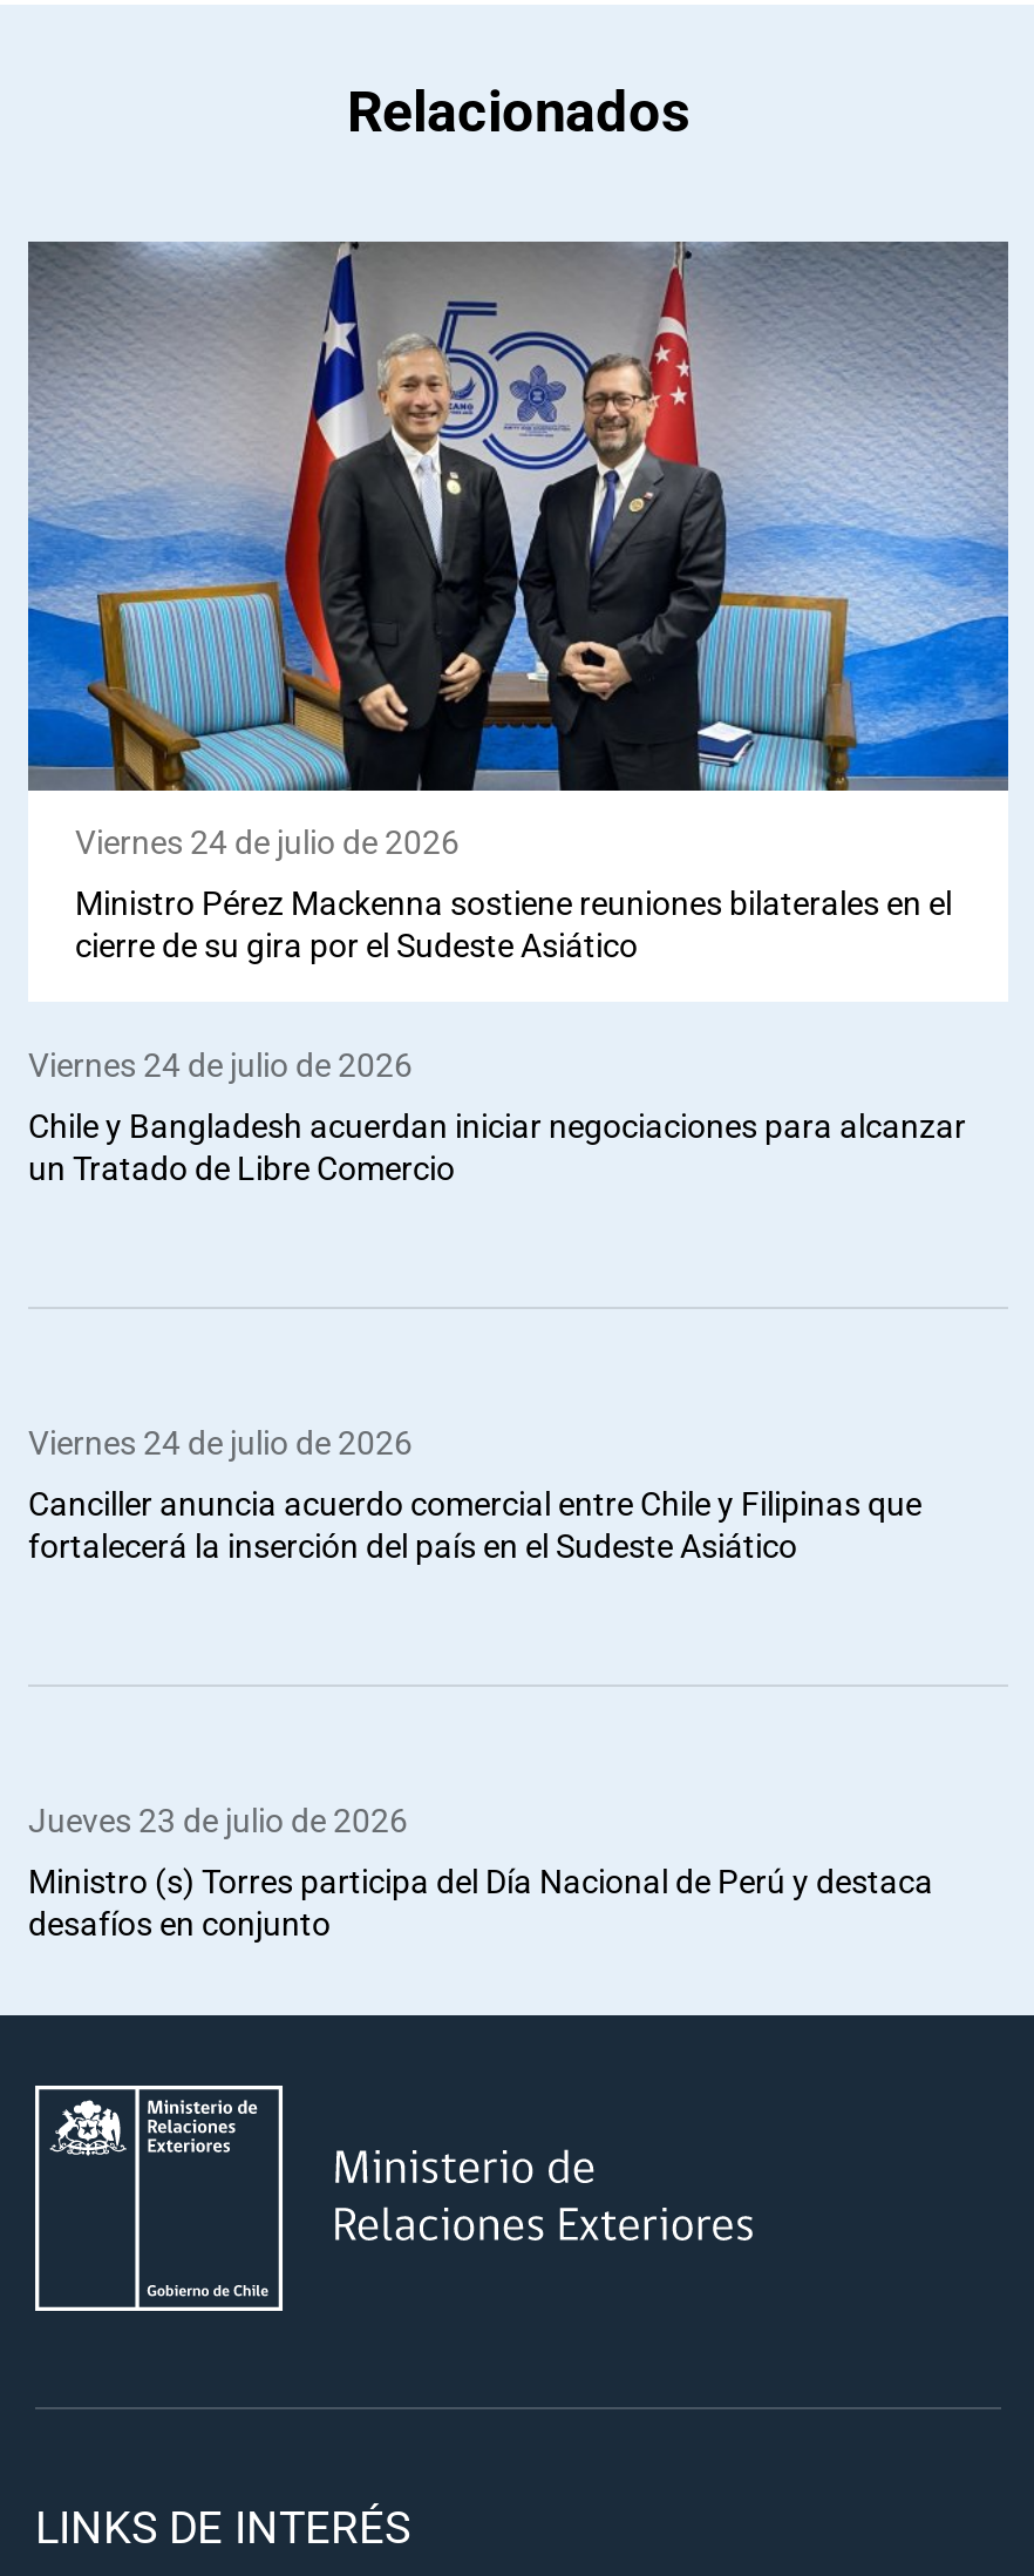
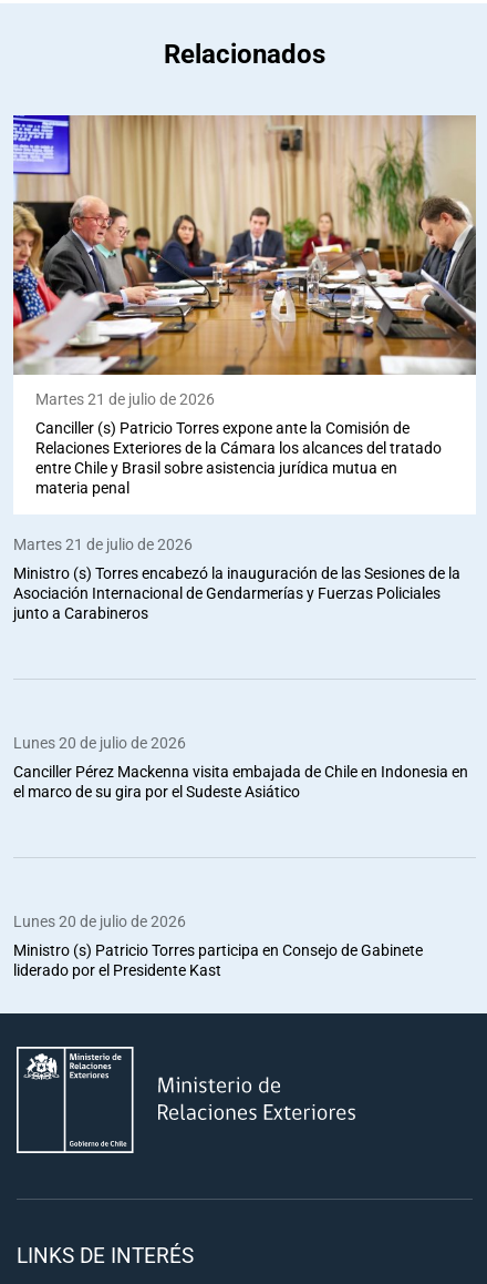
[26,239,1011,966] [image] | Viernes 24 de julio de 2026 | Ministro Pérez Mackenna sostiene reuniones bilaterales en el | cierre de su gira por el Sudeste Asiático -> [12,114,477,498] [image] | Martes 21 de julio de 2026 | Canciller (s) Patricio Torres expone ante la Comisión de | Relaciones Exteriores de la Cámara los alcances del tratado | entre Chile y Brasil sobre asistencia jurídica mutua en | materia penal
[28,1041,966,1189] Viernes 24 de julio de 2026 | Chile y Bangladesh acuerdan iniciar negociaciones para alcanzar | un Tratado de Libre Comercio -> [13,533,460,623] Martes 21 de julio de 2026 | Ministro (s) Torres encabezó la inauguración de las Sesiones de la | Asociación Internacional de Gendarmerías y Fuerzas Policiales | junto a Carabineros
[28,1419,921,1566] Viernes 24 de julio de 2026 | Canciller anuncia acuerdo comercial entre Chile y Filipinas que | fortalecerá la inserción del país en el Sudeste Asiático -> [13,731,468,801] Lunes 20 de julio de 2026 | Canciller Pérez Mackenna visita embajada de Chile en Indonesia en | el marco de su gira por el Sudeste Asiático
[28,1796,933,1944] Jueves 23 de julio de 2026 | Ministro (s) Torres participa del Día Nacional de Perú y destaca | desafíos en conjunto -> [13,910,423,980] Lunes 20 de julio de 2026 | Ministro (s) Patricio Torres participa en Consejo de Gabinete | liderado por el Presidente Kast

